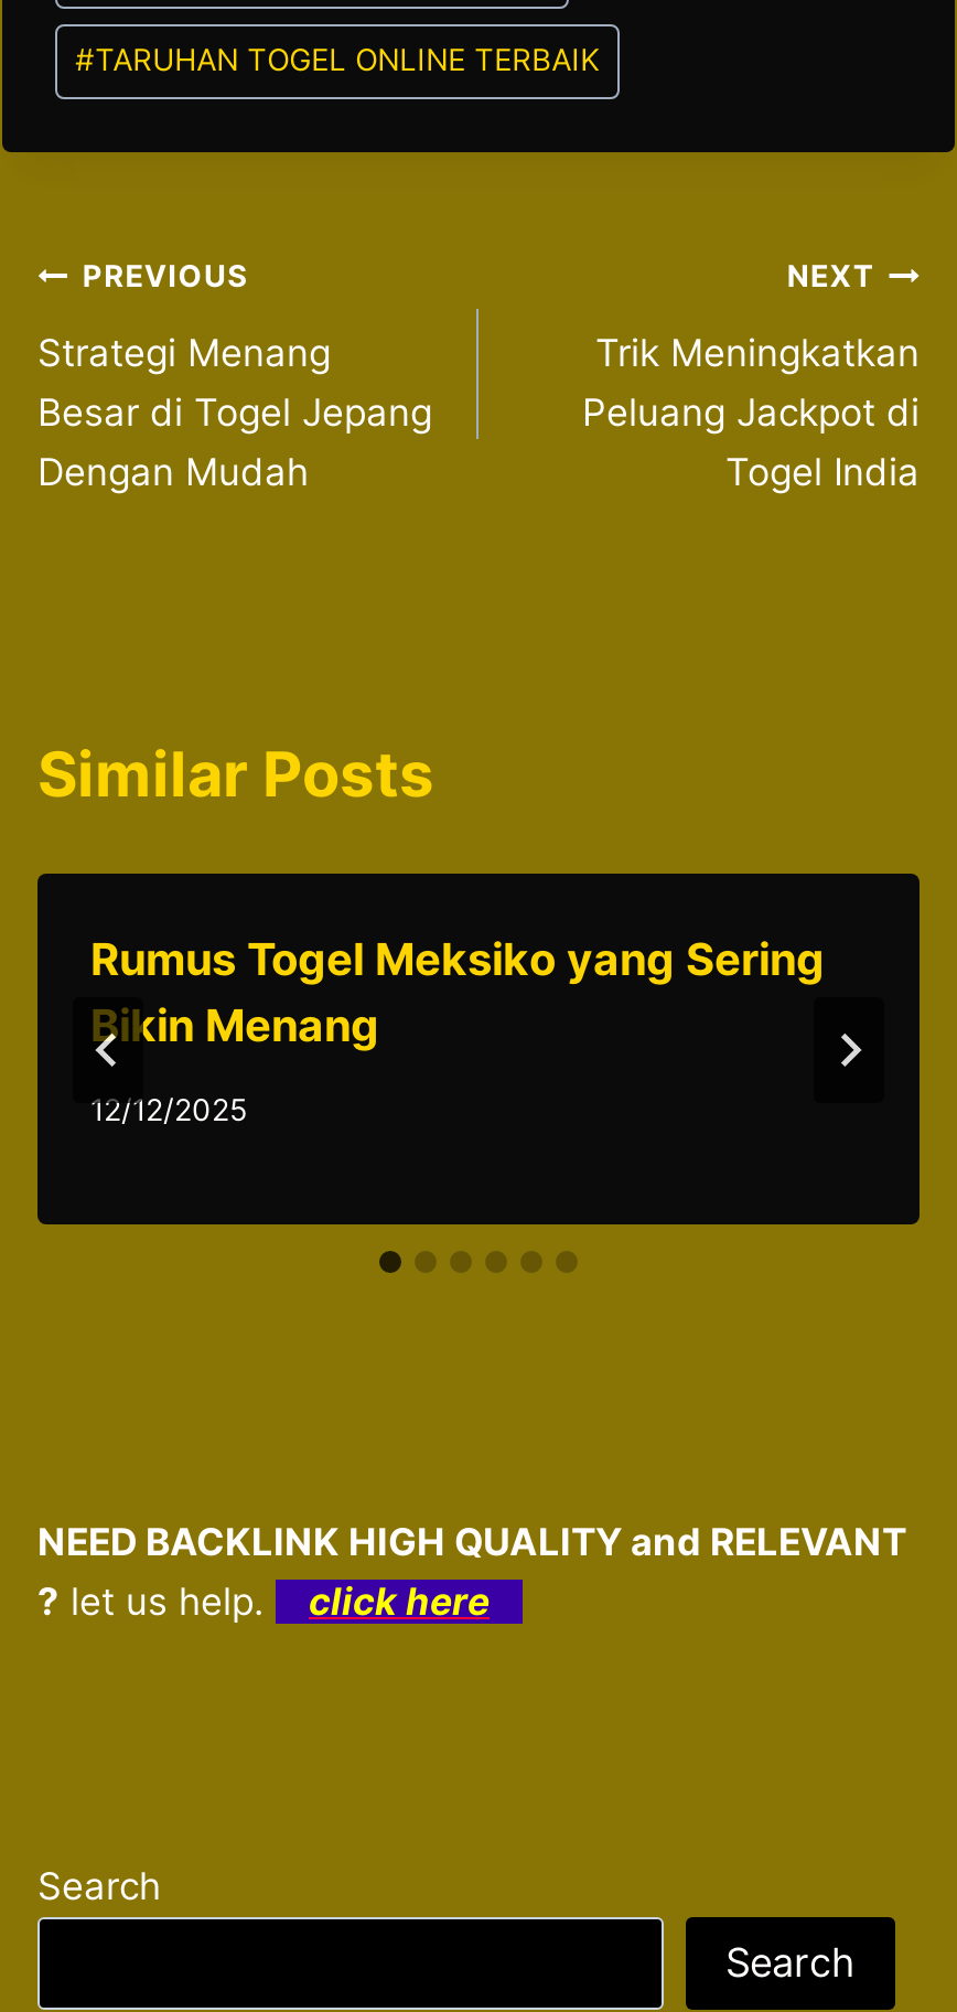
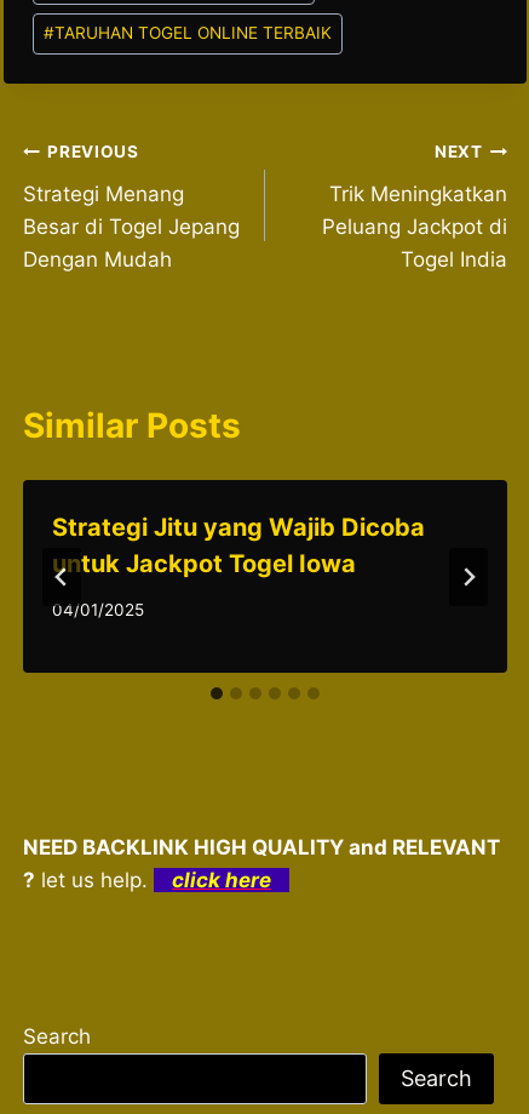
[90,933,825,1052] Rumus Togel Meksiko yang Sering | Bikin Menang -> [52,513,425,578] Strategi Jitu yang Wajib Dicoba | untuk Jackpot Togel Iowa
[90,1093,247,1128] 12/12/2025 -> [52,600,144,620] 04/01/2025

